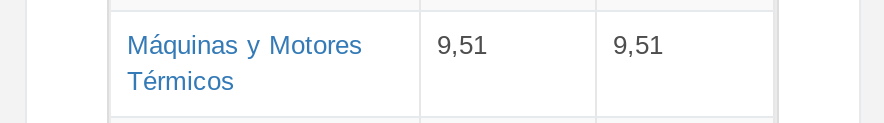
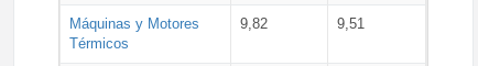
[437,30,487,60] 9,51 -> [240,15,268,32] 9,82

